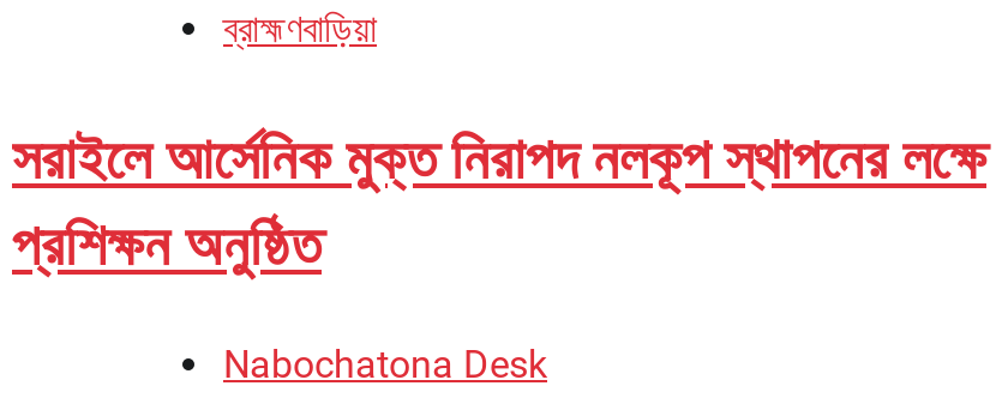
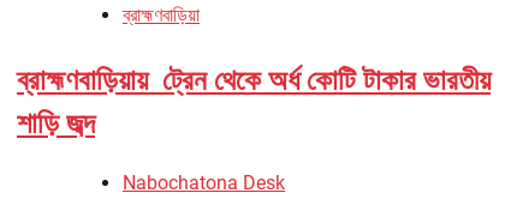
[12,128,986,281] সরাইলে আর্সেনিক মুক্ত নিরাপদ নলকূপ স্থাপনের লক্ষে | প্রশিক্ষন অনুষ্ঠিত -> [17,64,491,140] ব্রাহ্মণবাড়িয়ায় ট্রেন থেকে অর্ধ কোটি টাকার ভারতীয় | শাড়ি জব্দ

